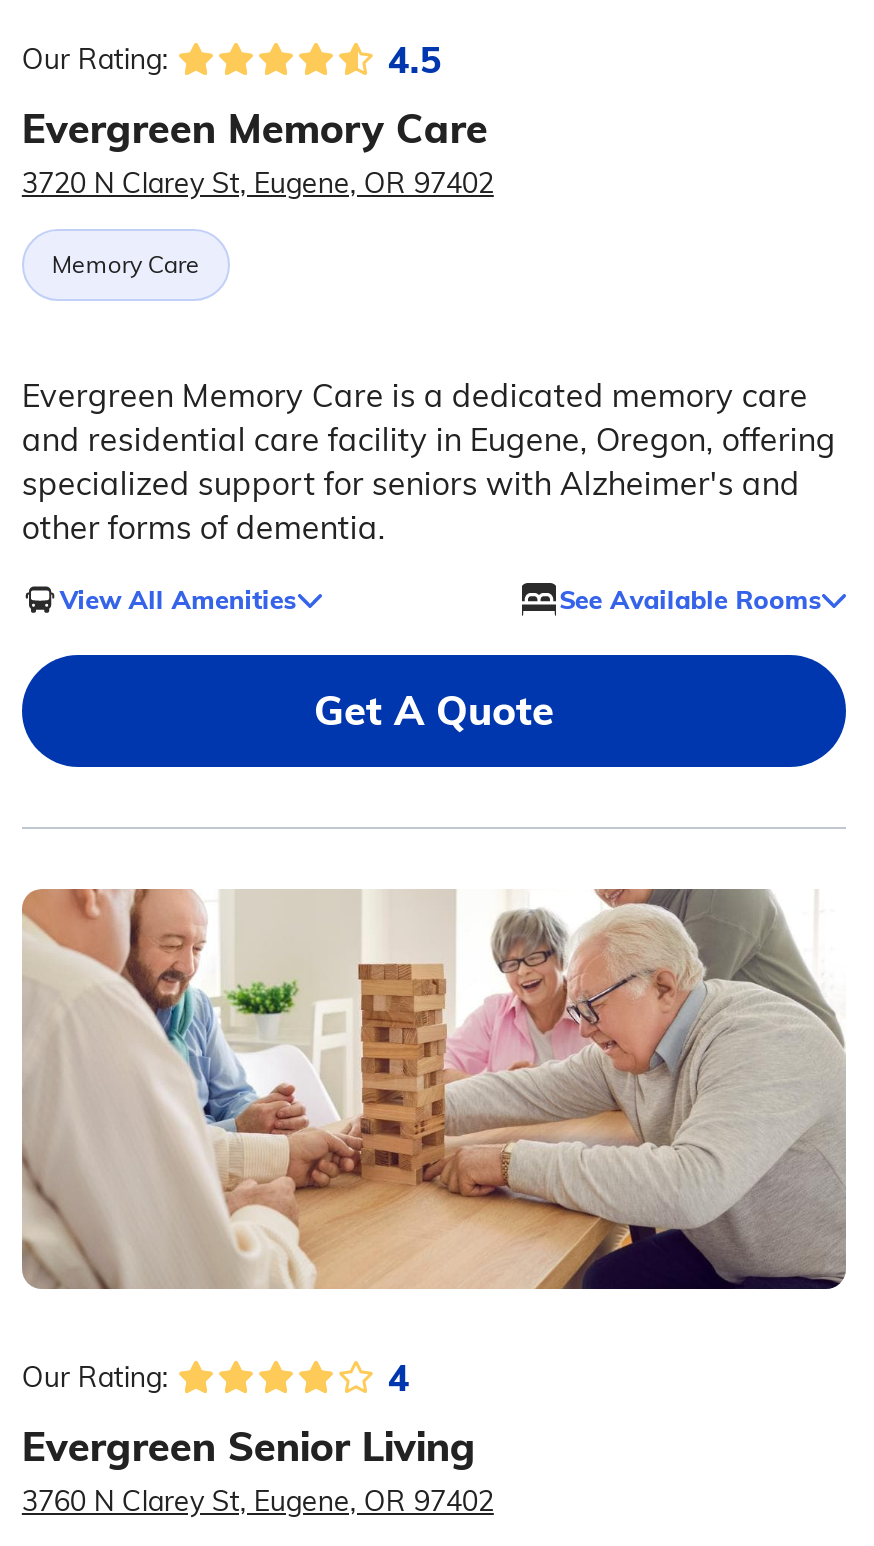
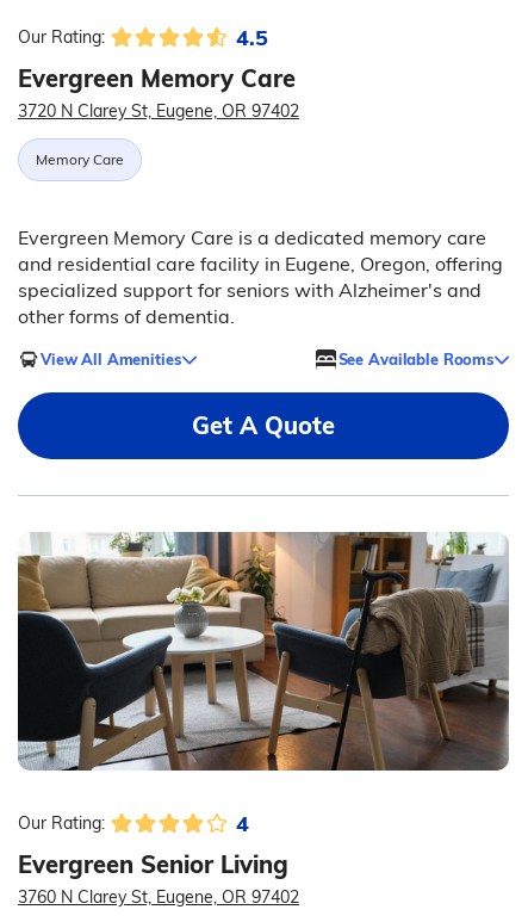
[20,887,846,1291] [image] -> [17,531,510,772] [image]

